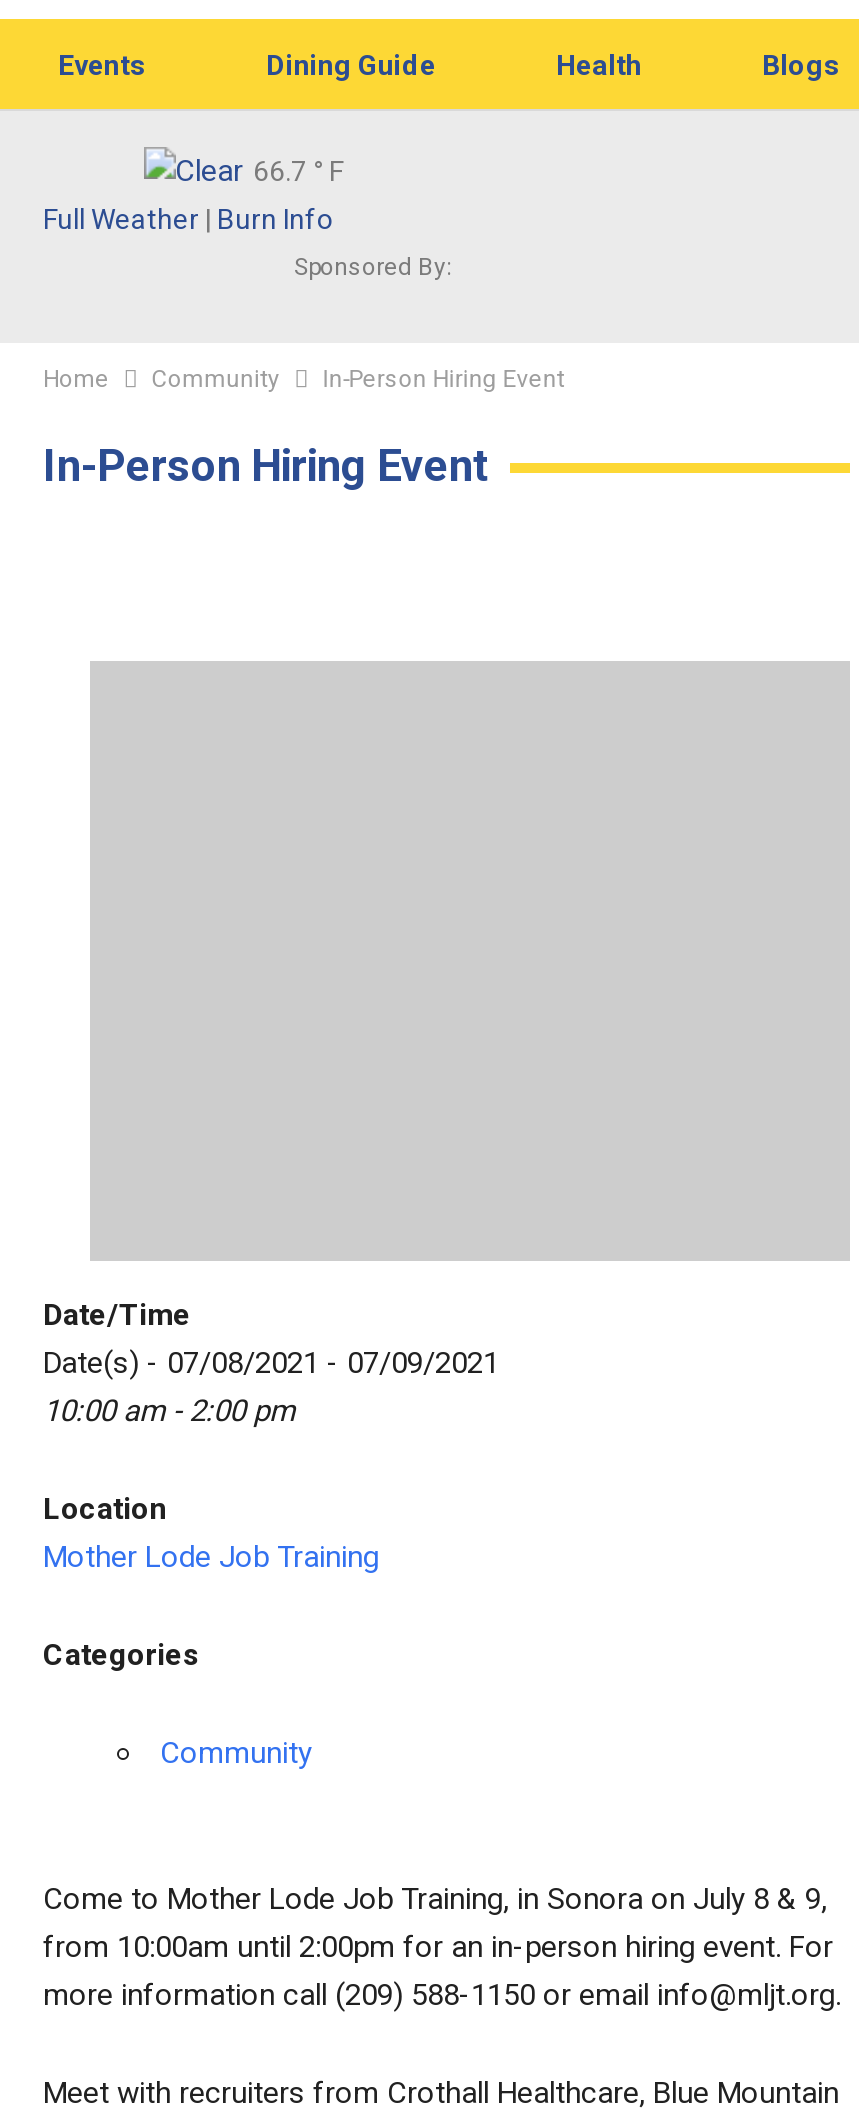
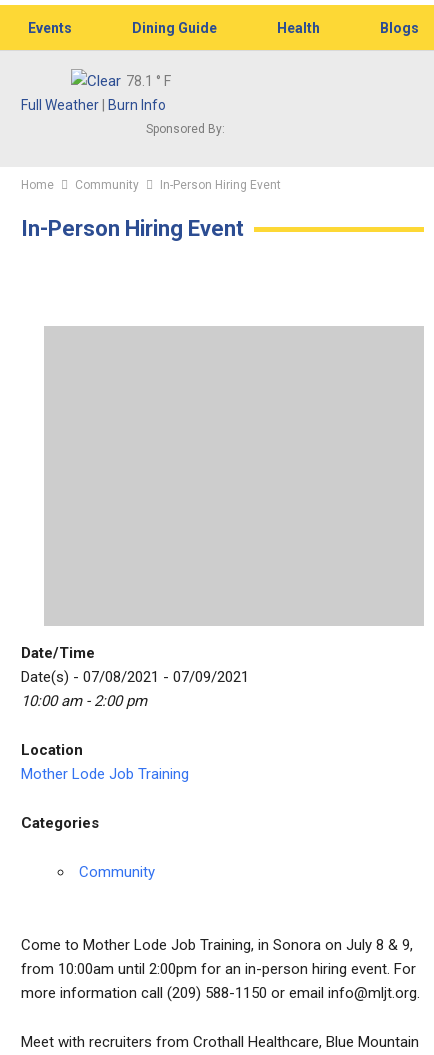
[253,155,343,187] 66.7 ° F -> [125,73,170,89] 78.1 ° F

